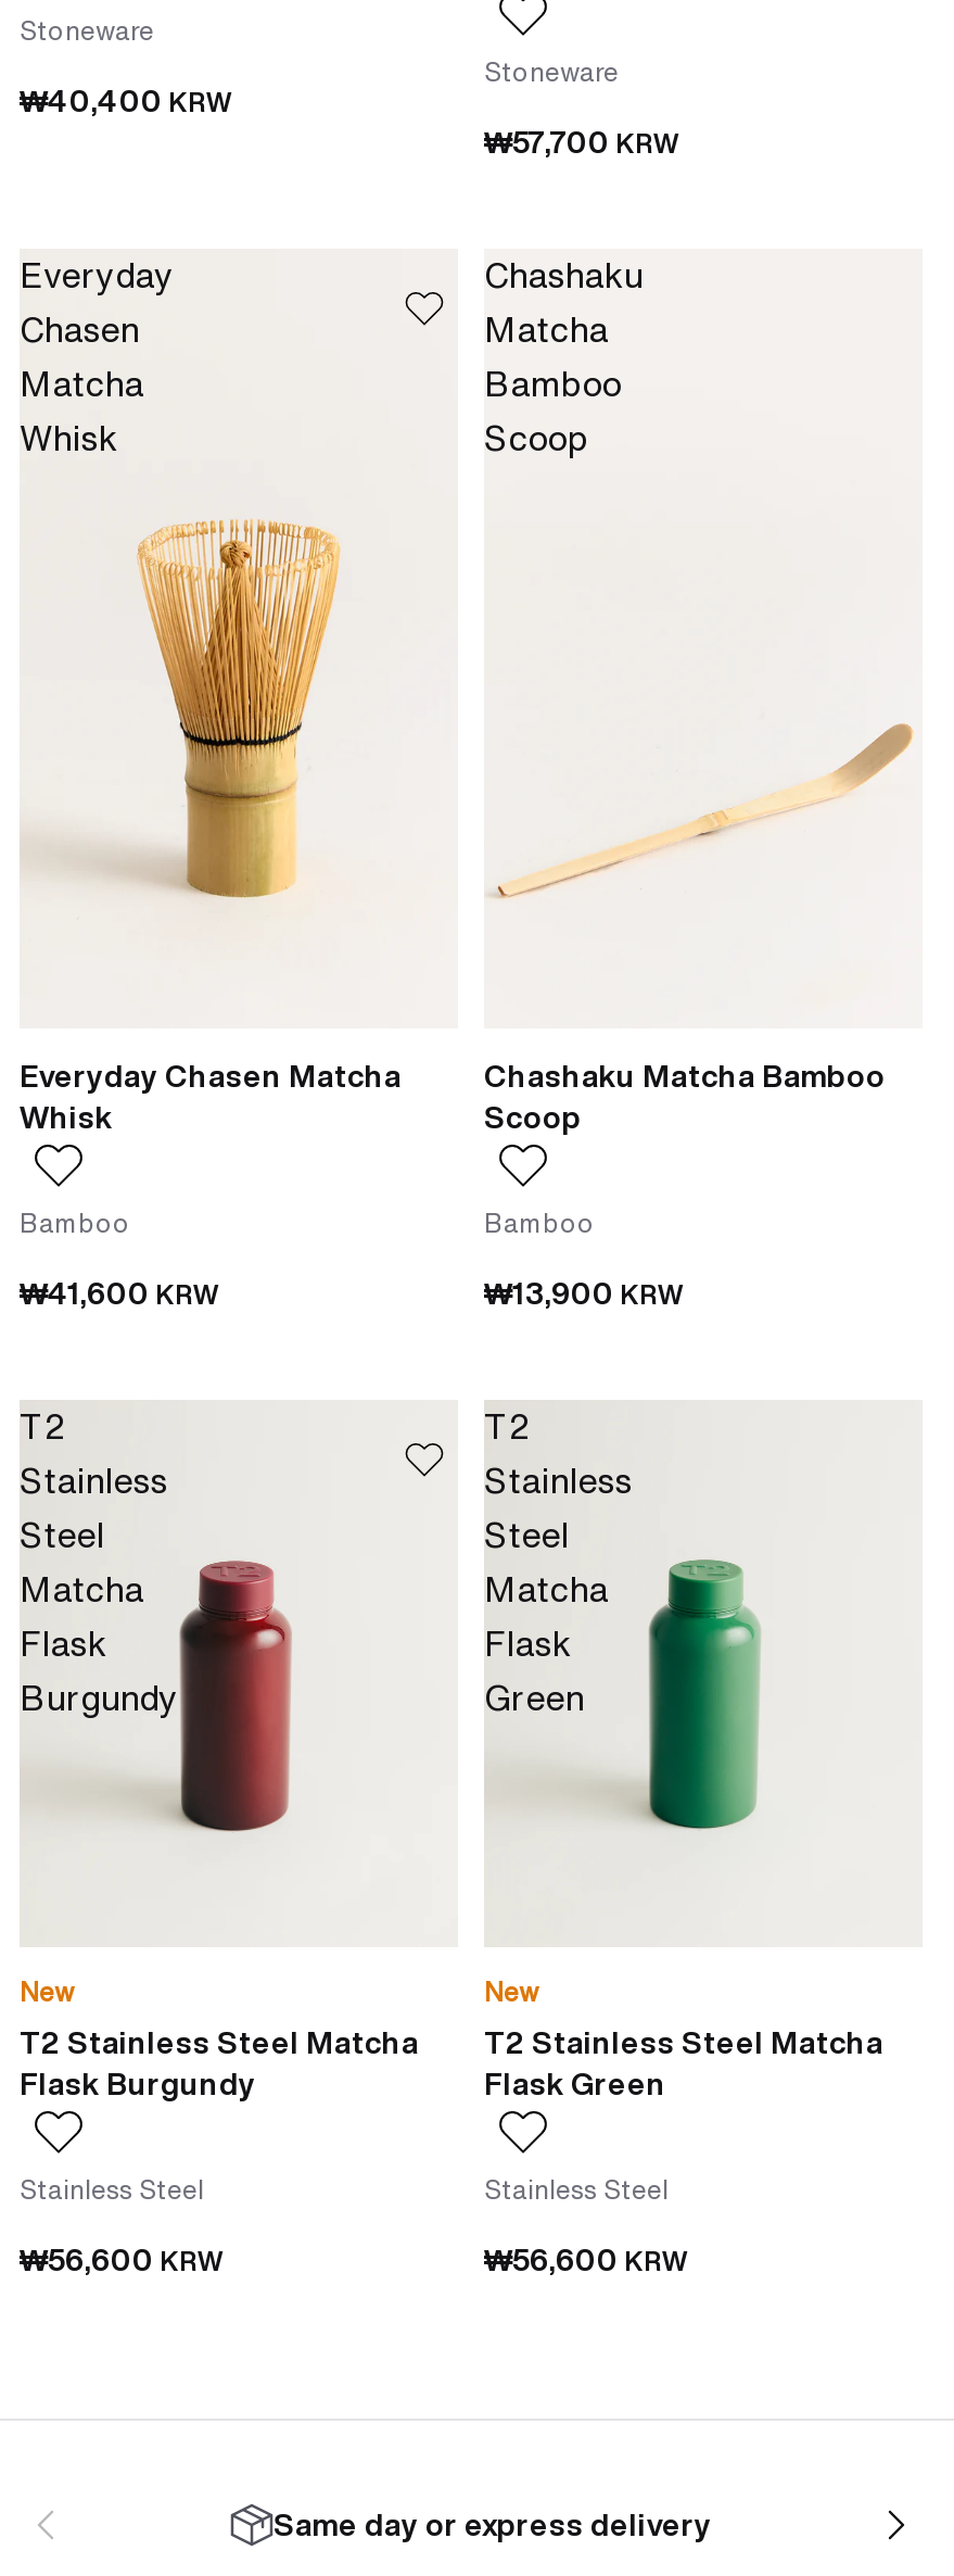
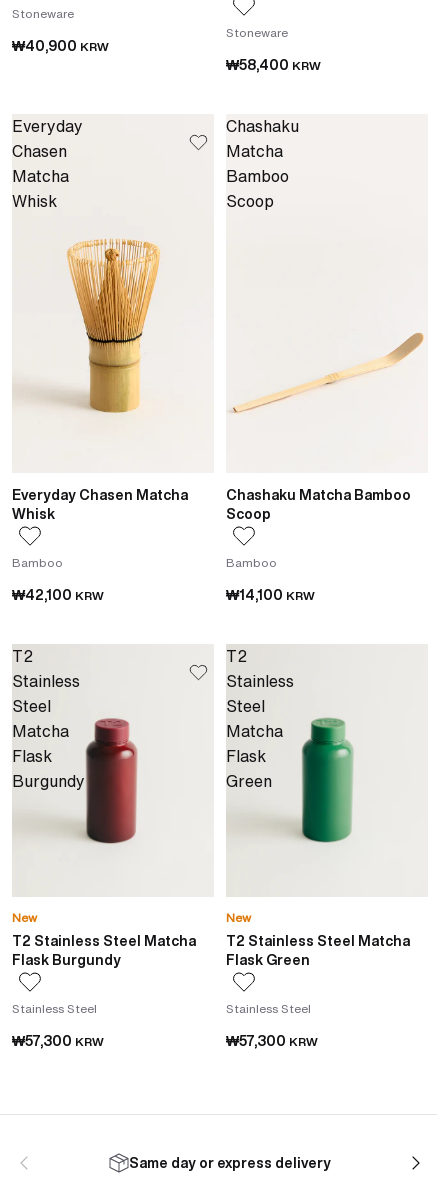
[20,76,232,122] ₩40,400 KRW -> [12,35,109,56] ₩40,900 KRW
[484,118,679,163] ₩57,700 KRW -> [226,54,321,75] ₩58,400 KRW
[20,1269,219,1314] ₩41,600 KRW -> [12,584,104,605] ₩42,100 KRW
[484,1269,684,1314] ₩13,900 KRW -> [226,584,315,605] ₩14,100 KRW
[20,2236,224,2282] ₩56,600 KRW -> [12,1030,104,1051] ₩57,300 KRW
[484,2236,688,2282] ₩56,600 KRW -> [226,1030,318,1051] ₩57,300 KRW

